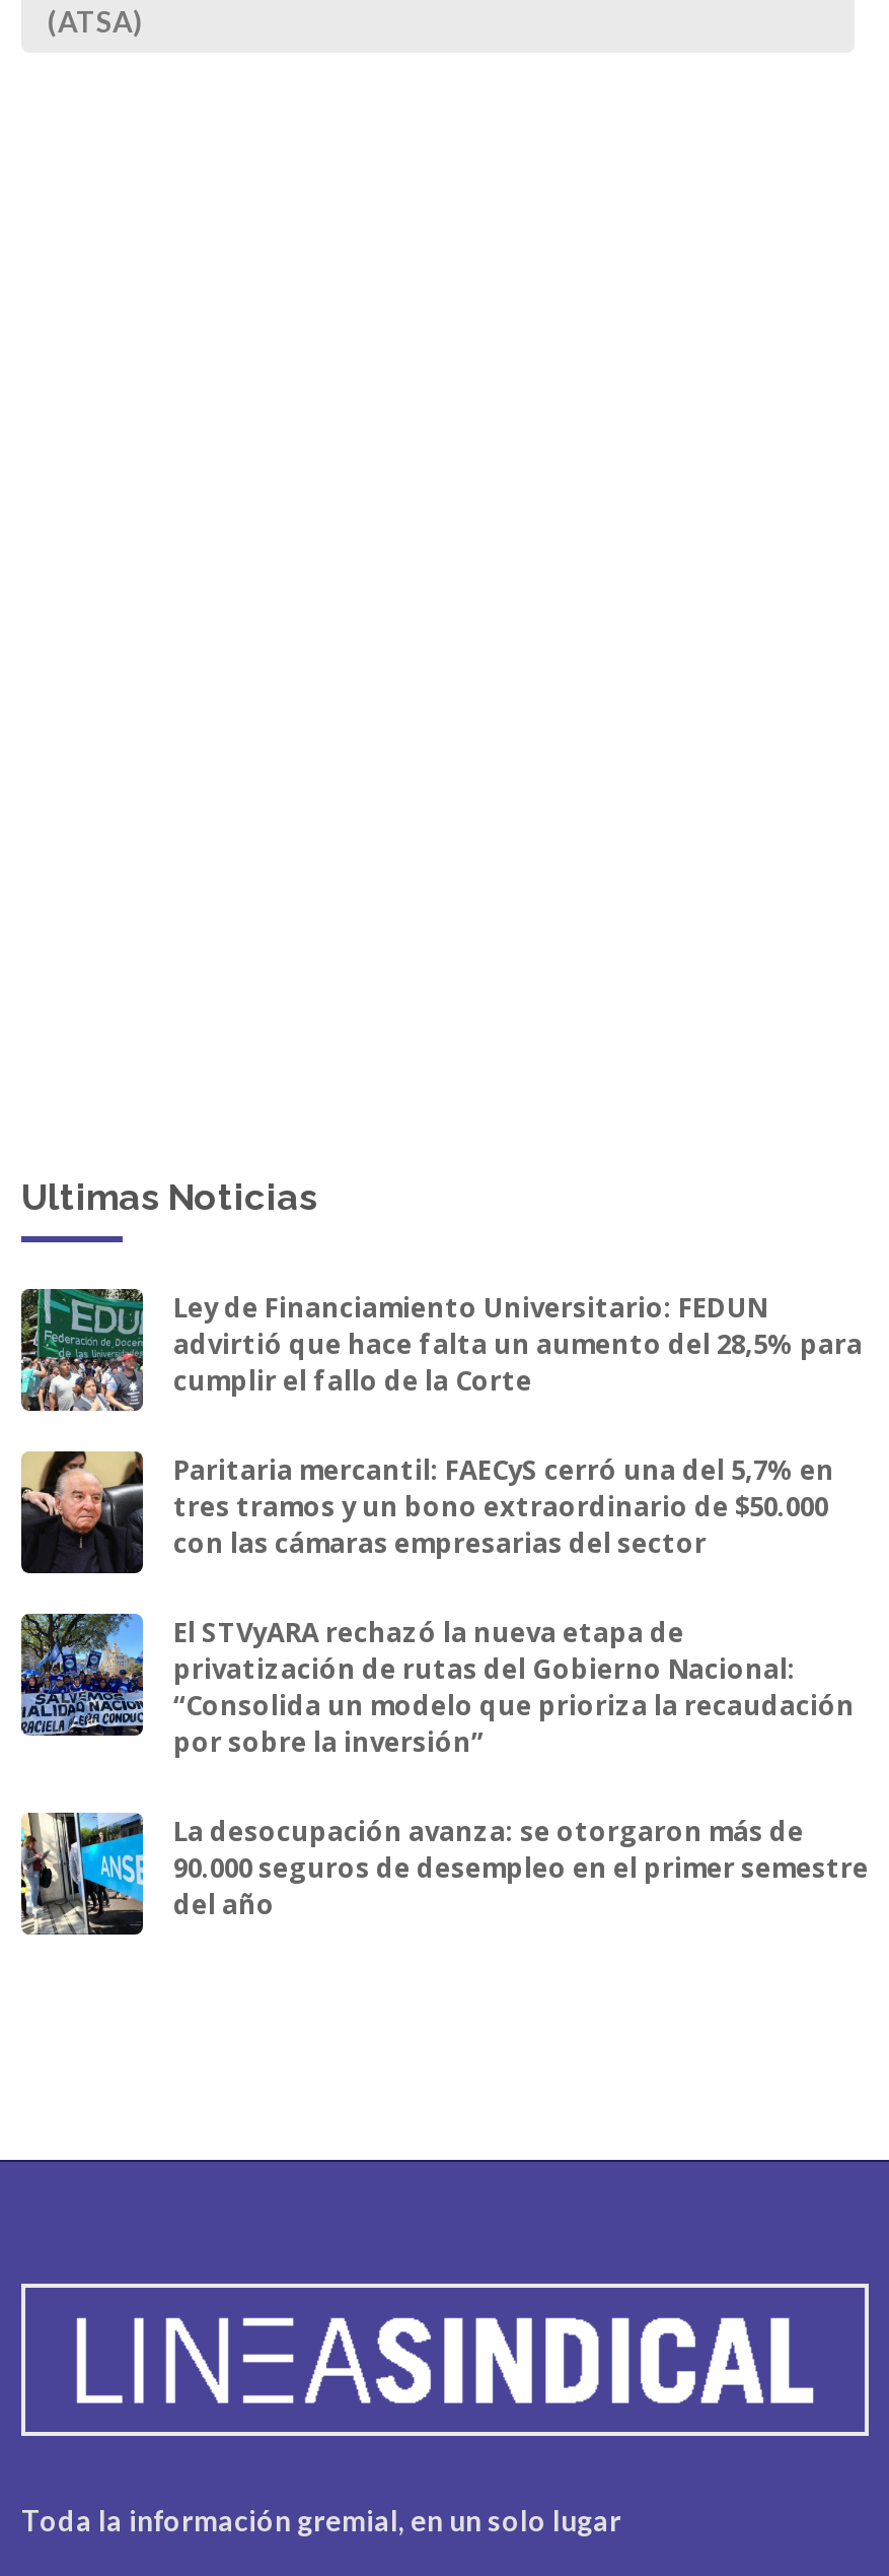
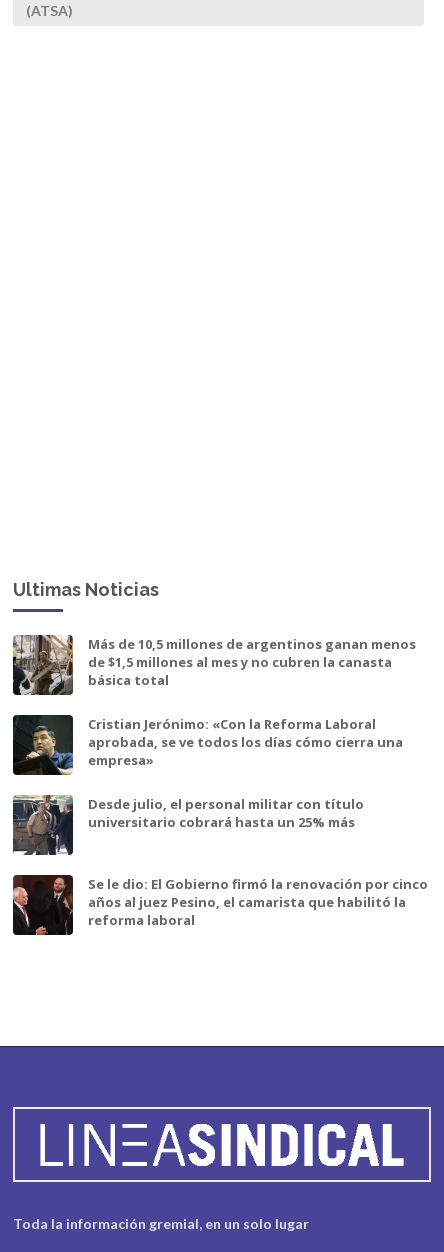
[19,1287,863,1413] [image] | Ley de Financiamiento Universitario: FEDUN | advirtió que hace falta un aumento del 28,5% para | cumplir el fallo de la Corte -> [12,634,416,695] [image] | Más de 10,5 millones de argentinos ganan menos | de $1,5 millones al mes y no cubren la canasta | básica total
[21,1449,834,1575] [image] | Paritaria mercantil: FAECyS cerró una del 5,7% en | tres tramos y un bono extraordinario de $50.000 | con las cámaras empresarias del sector -> [13,714,403,776] [image] | Cristian Jerónimo: «Con la Reforma Laboral | aprobada, se ve todos los días cómo cierra una | empresa»
[19,1612,855,1760] [image] | El STVyARA rechazó la nueva etapa de | privatización de rutas del Gobierno Nacional: | “Consolida un modelo que prioriza la recaudación | por sobre la inversión” -> [12,795,364,855] [image] | Desde julio, el personal militar con título | universitario cobrará hasta un 25% más
[19,1811,869,1937] [image] | La desocupación avanza: se otorgaron más de | 90.000 seguros de desempleo en el primer semestre | del año -> [12,874,428,936] [image] | Se le dio: El Gobierno firmó la renovación por cinco | años al juez Pesino, el camarista que habilitó la | reforma laboral

